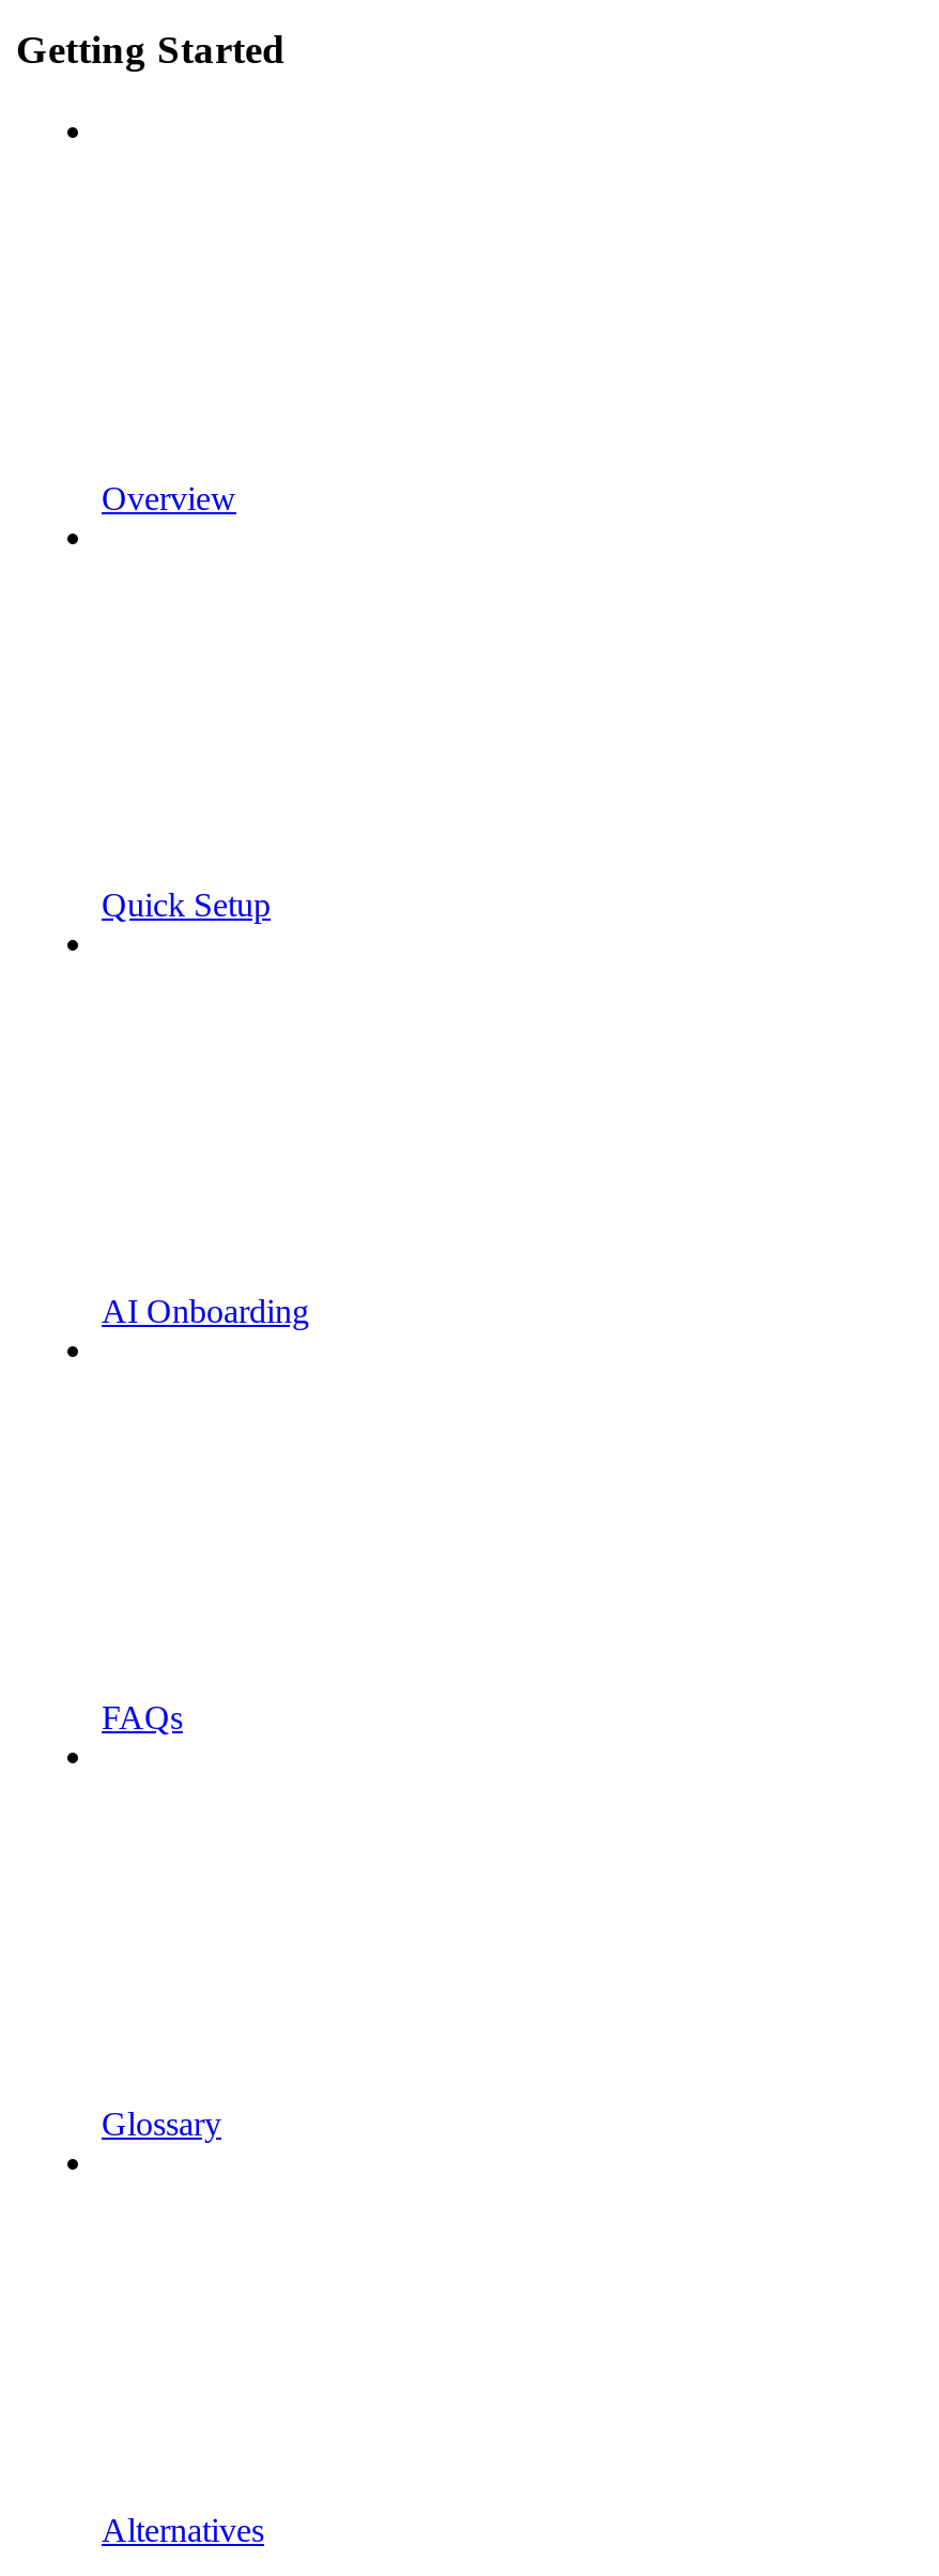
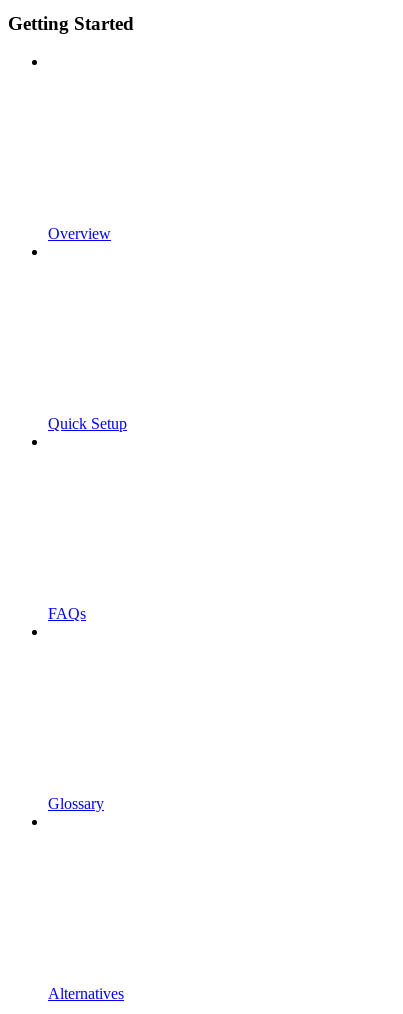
[102,1293,309,1330] AI Onboarding -> none

